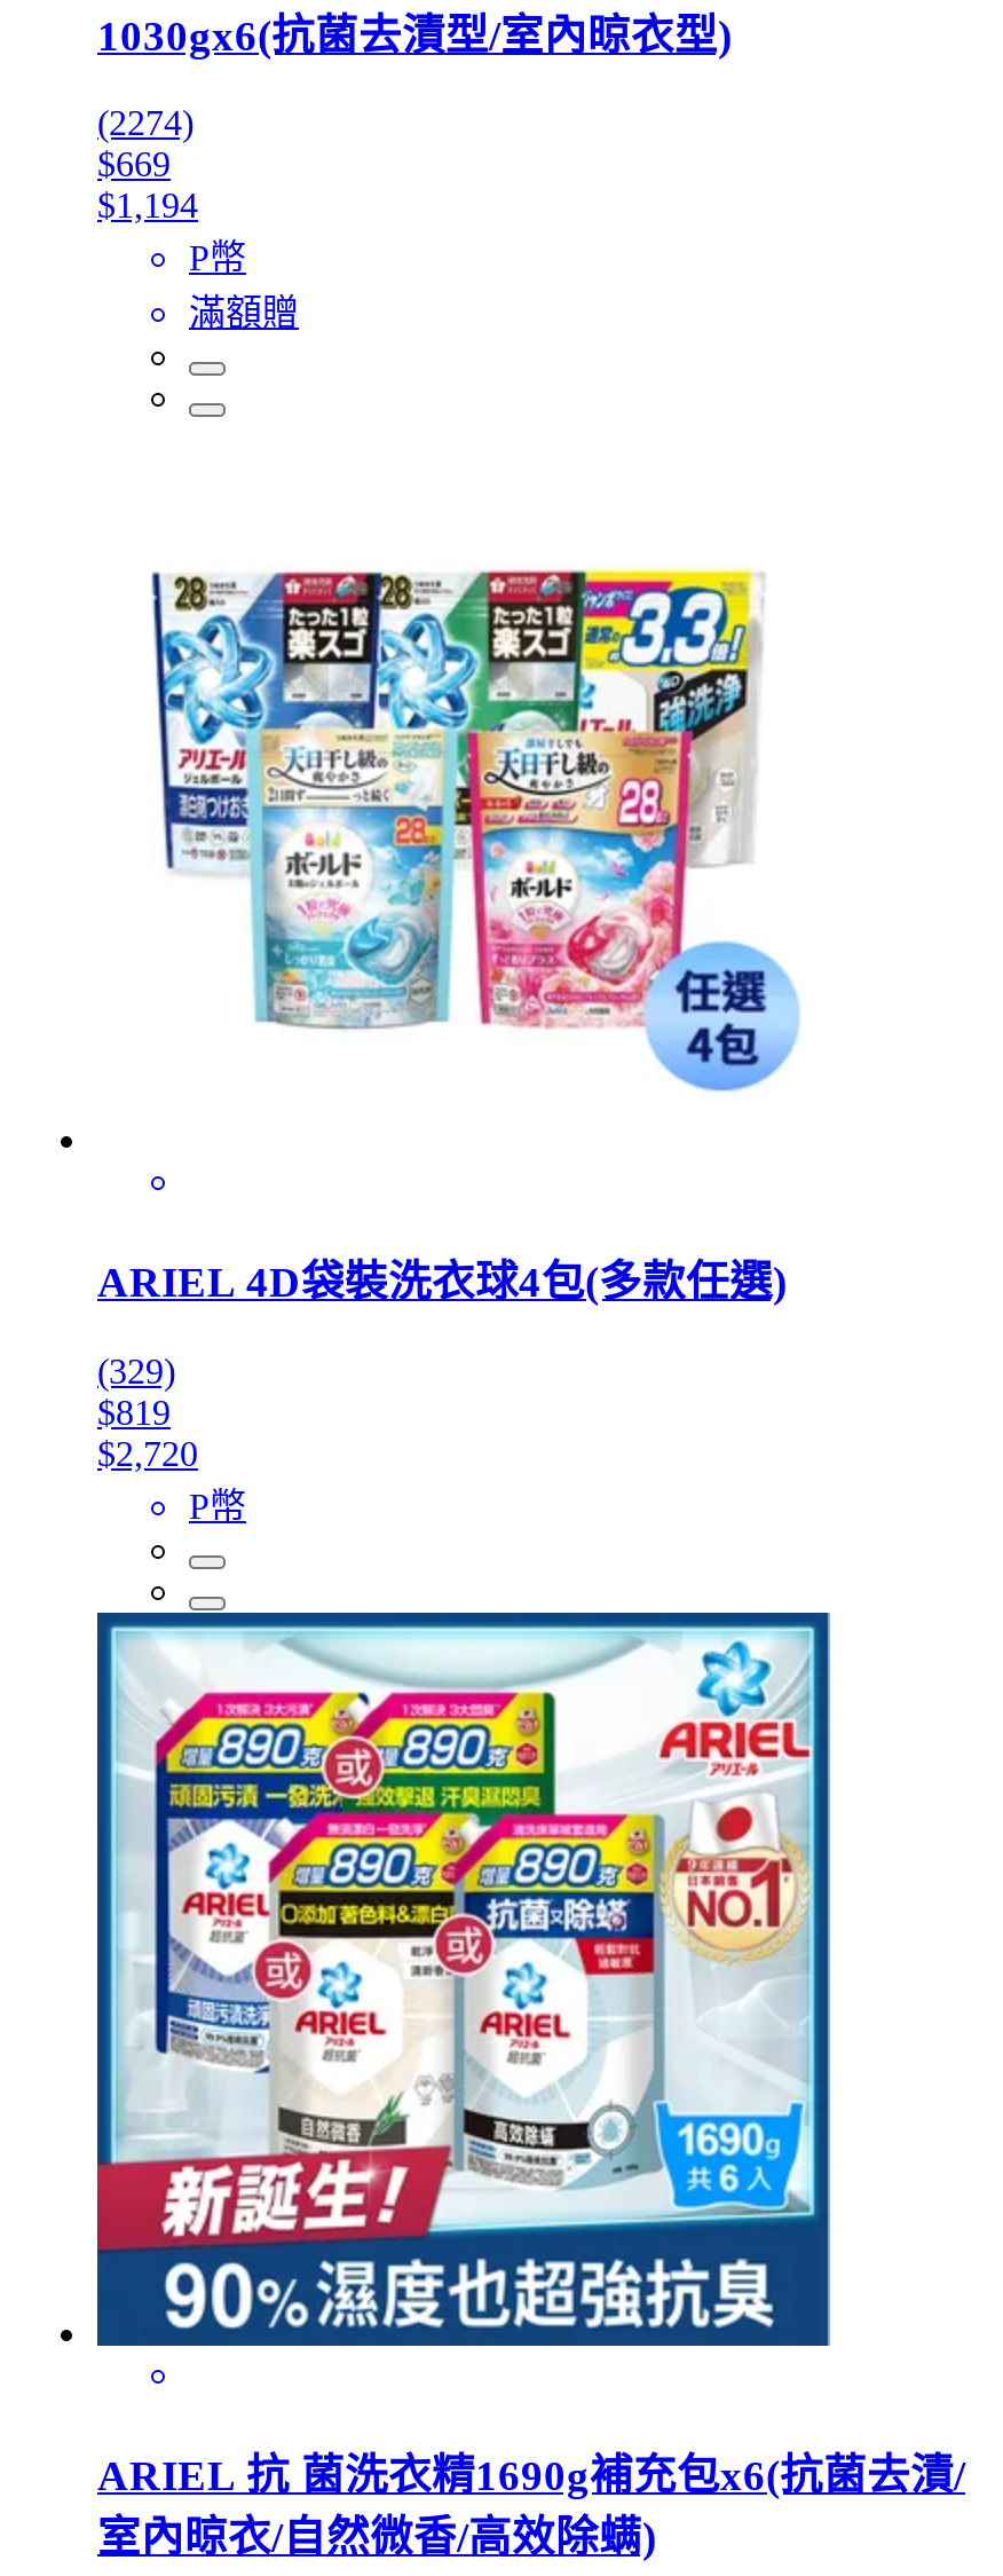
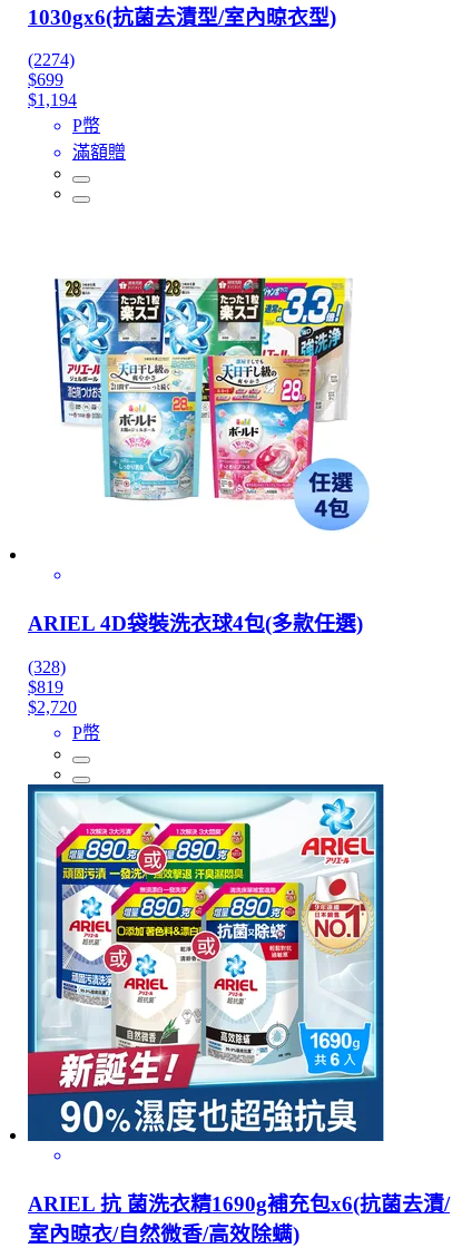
[97,145,171,184] $669 -> [28,71,63,90] $699
[97,1351,175,1390] (329) -> [28,657,66,676] (328)

